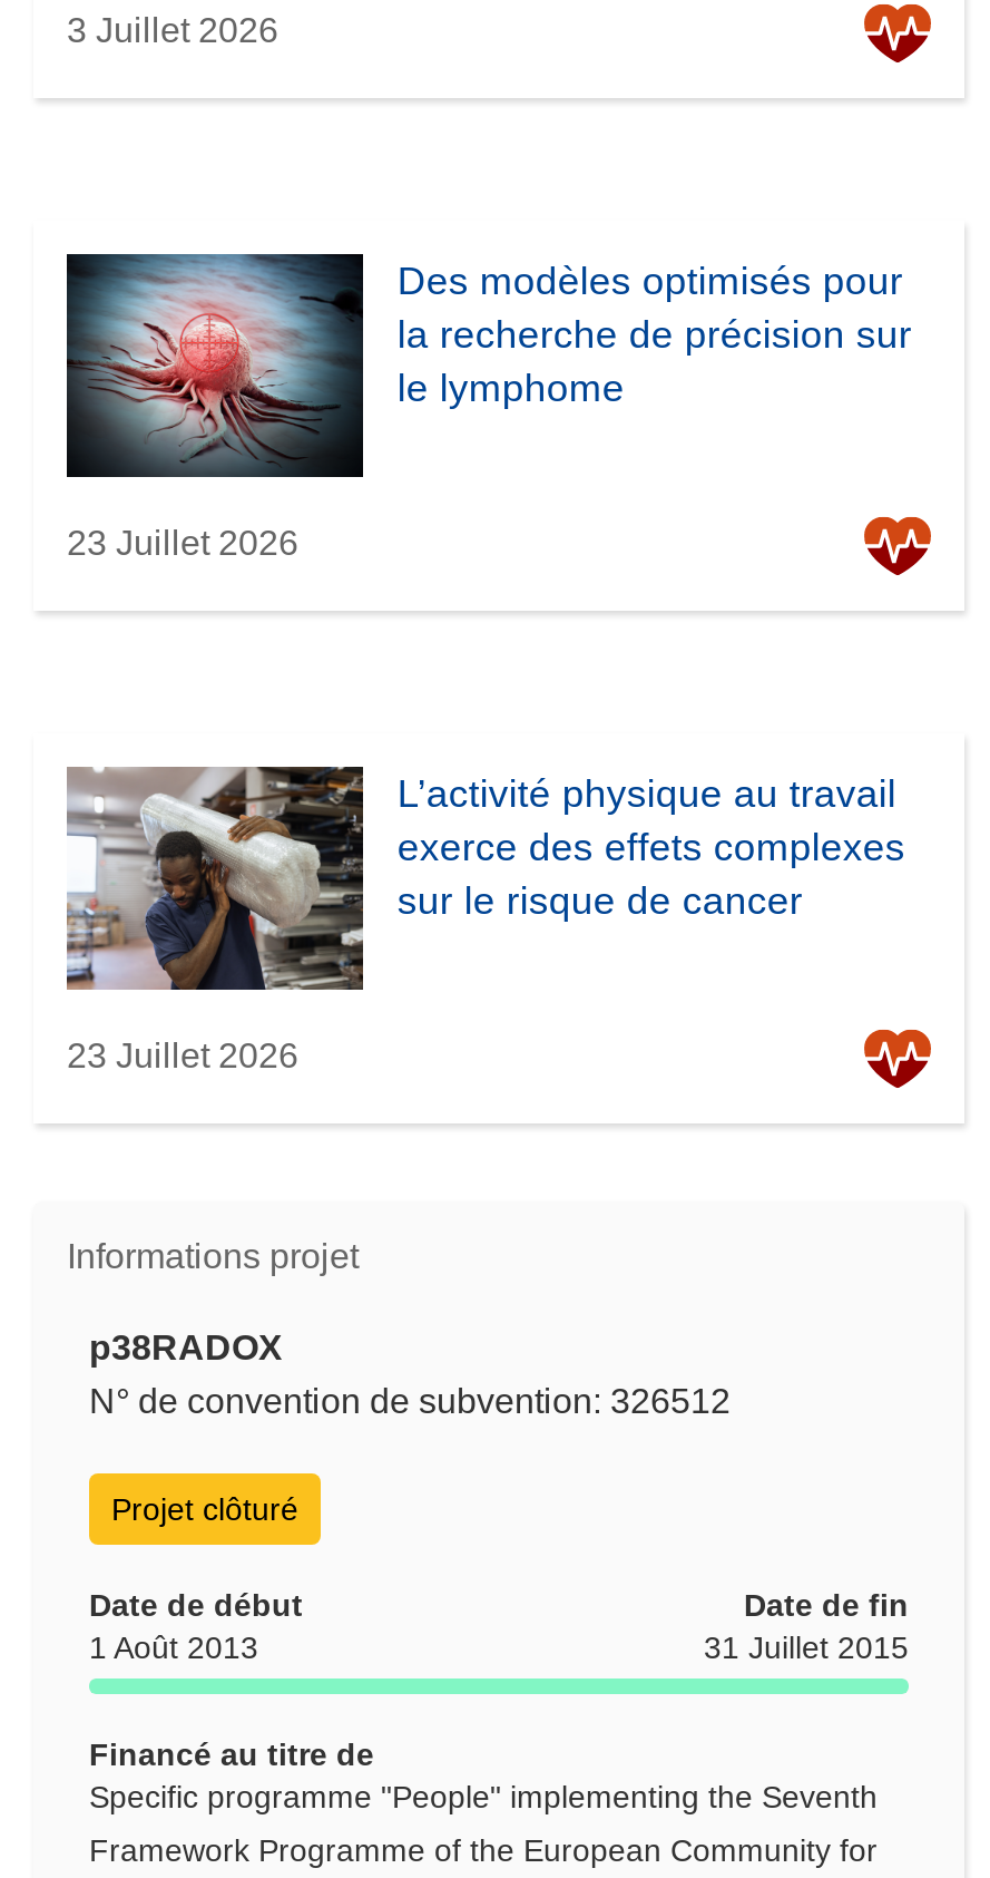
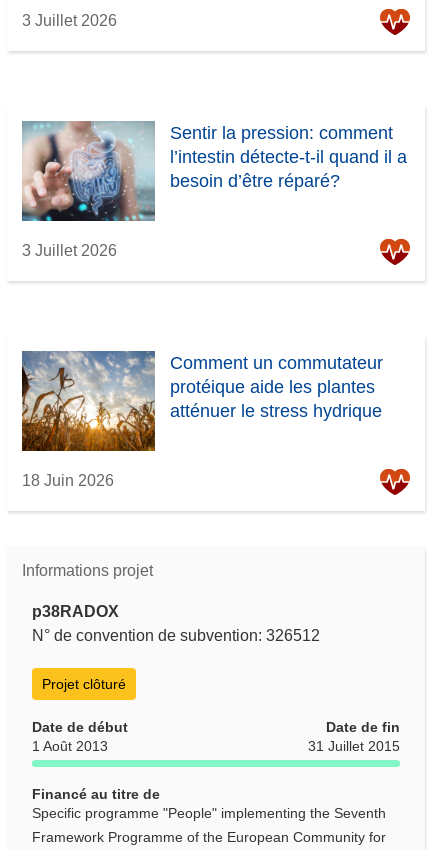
[65,252,912,479] [image] | Des modèles optimisés pour | la recherche de précision sur | le lymphome -> [21,120,407,222] [image] | Sentir la pression: comment | l’intestin détecte-t-il quand il a | besoin d’être réparé?
[67,524,298,562] 23 Juillet 2026 -> [22,242,117,259] 3 Juillet 2026
[65,765,905,992] [image] | L’activité physique au travail | exerce des effets complexes | sur le risque de cancer -> [21,350,383,452] [image] | Comment un commutateur | protéique aide les plantes | atténuer le stress hydrique
[67,1037,298,1074] 23 Juillet 2026 -> [22,472,114,489] 18 Juin 2026

